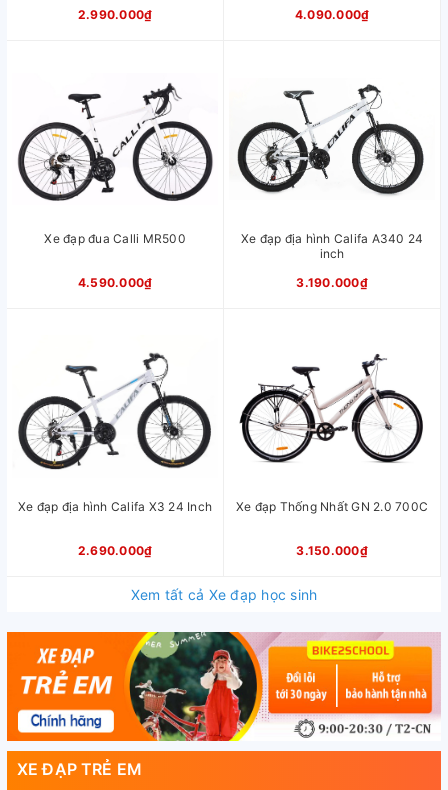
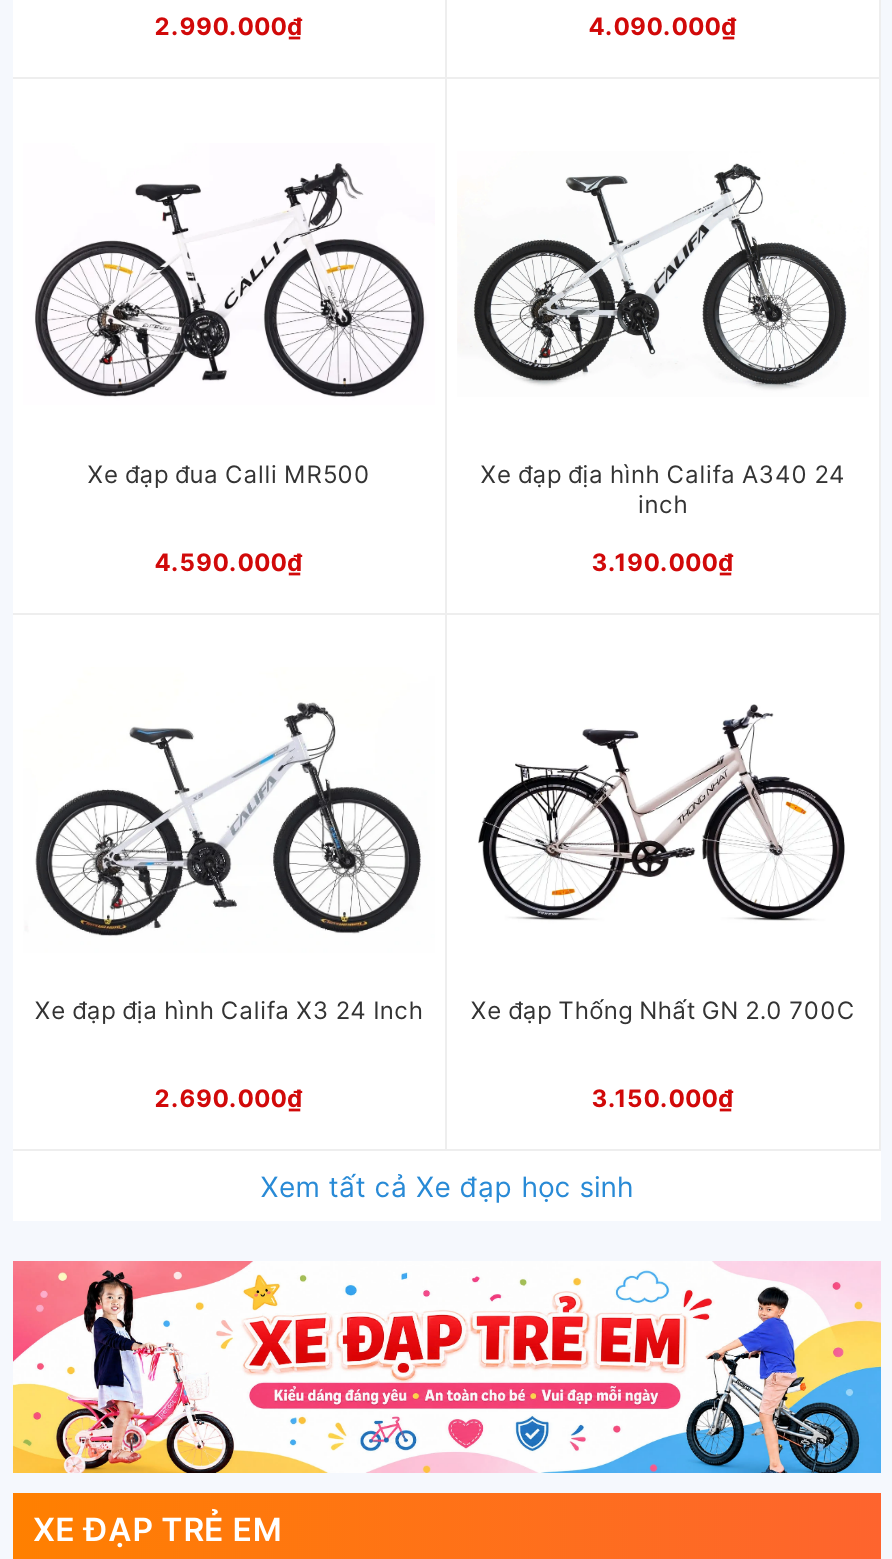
[6,631,441,742] [image] -> [11,1260,883,1474] [image]

